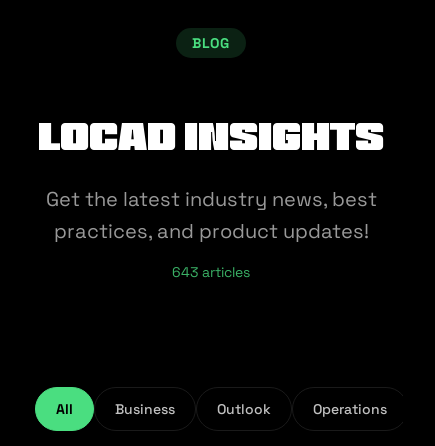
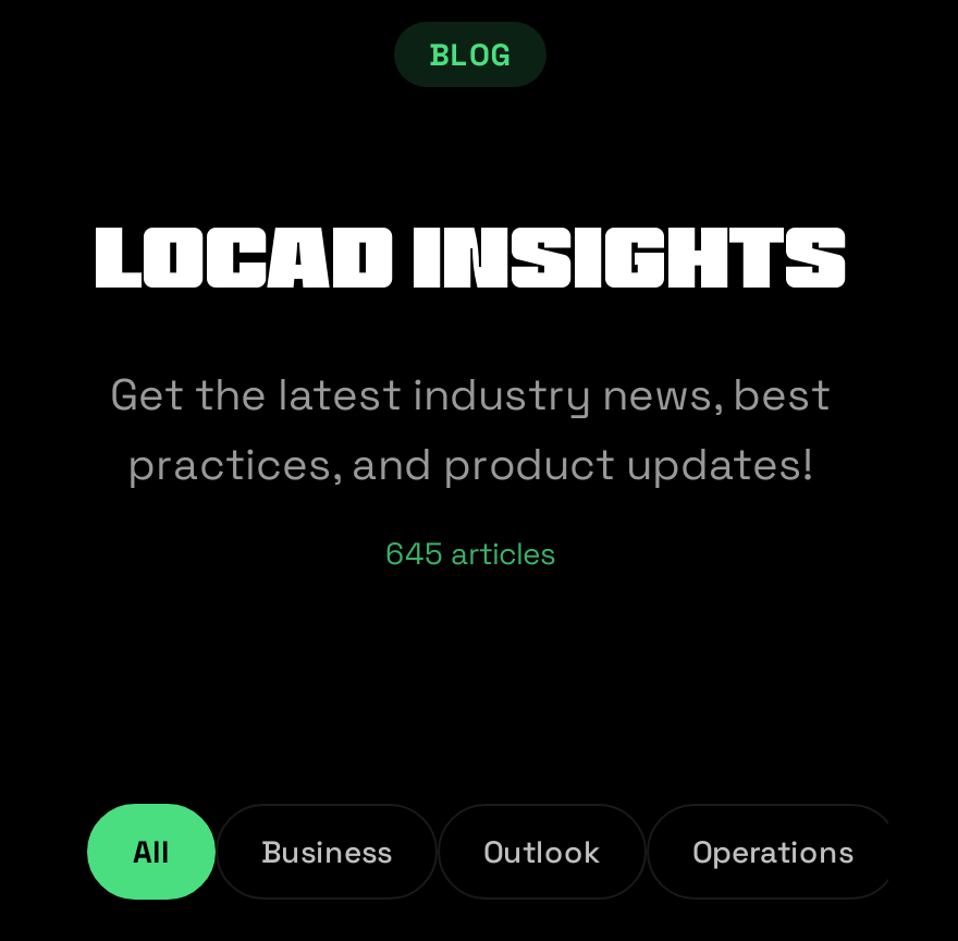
[172,263,250,281] 643 articles -> [385,534,555,573] 645 articles

